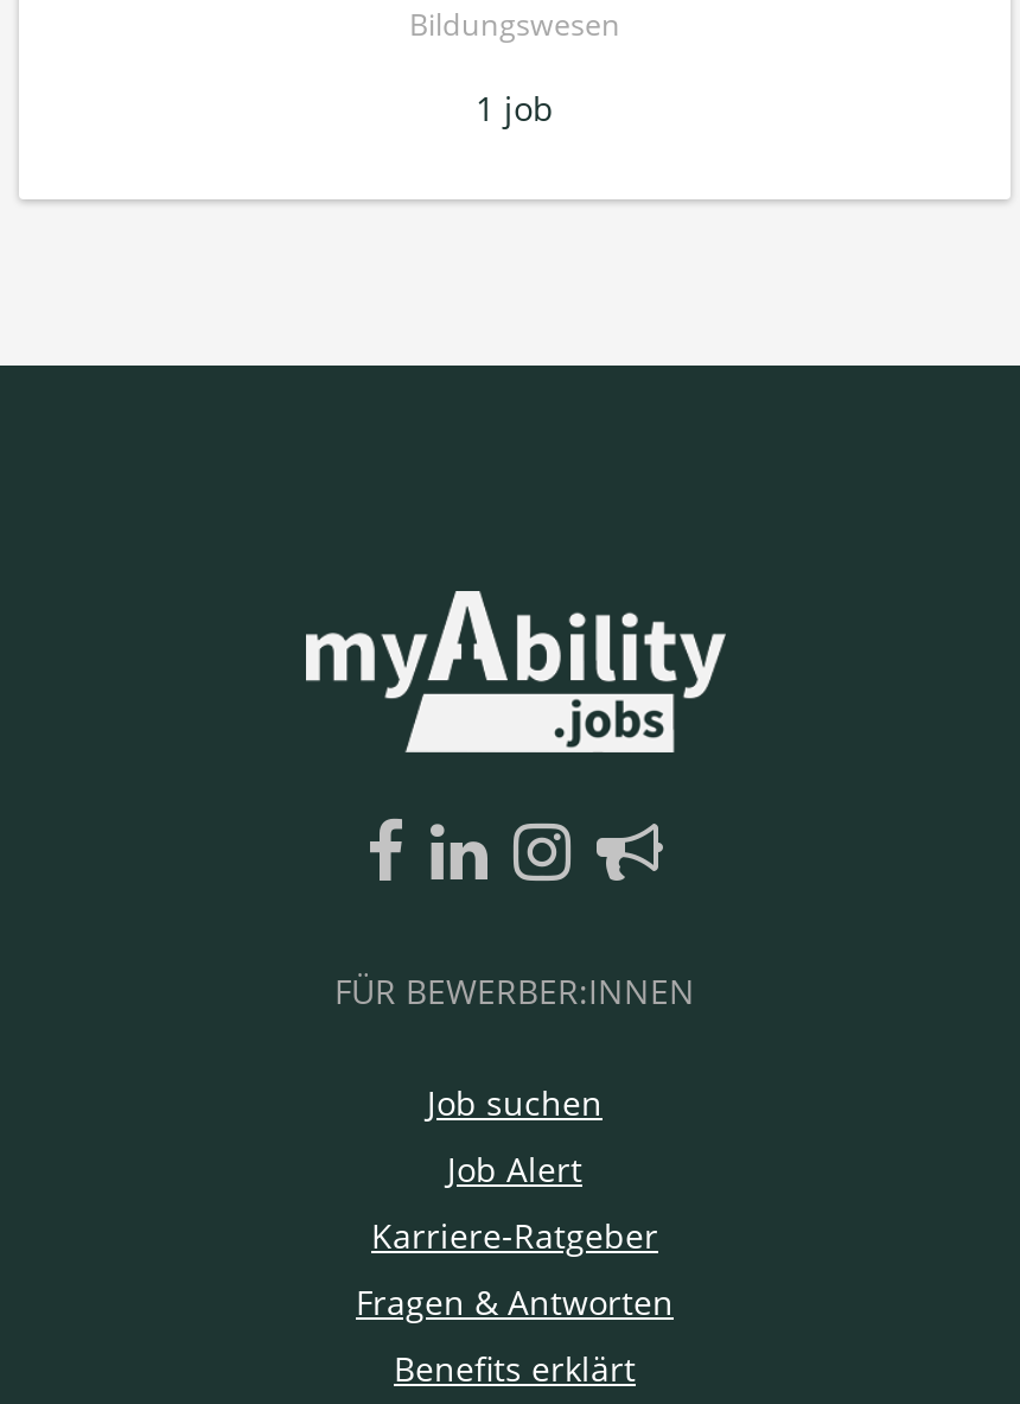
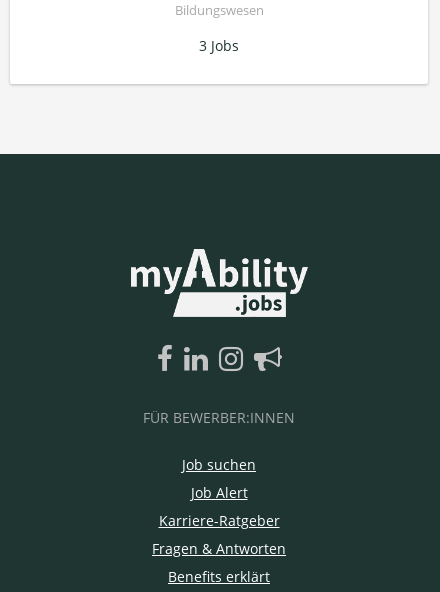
[476,86,554,131] 1 job -> [199,36,239,55] 3 Jobs

